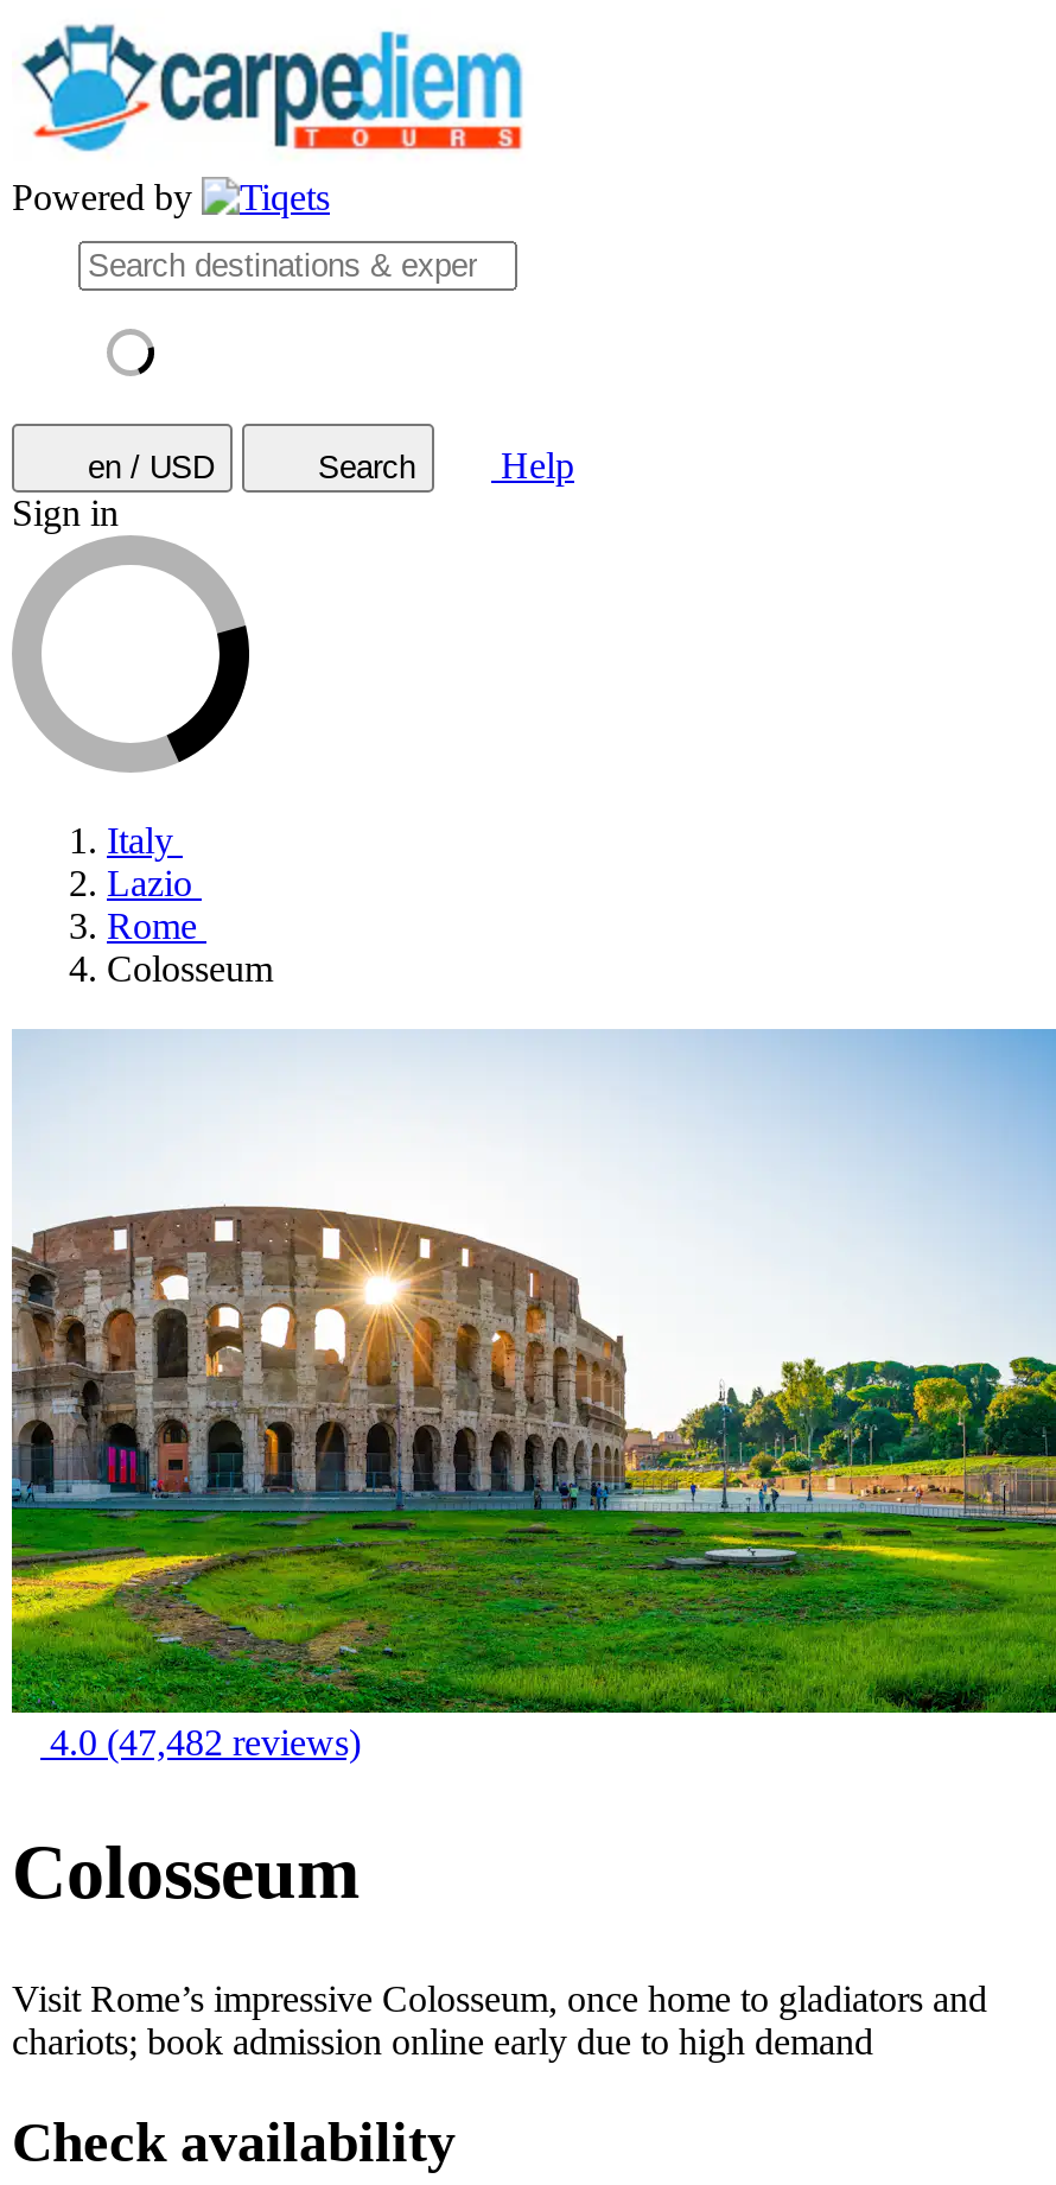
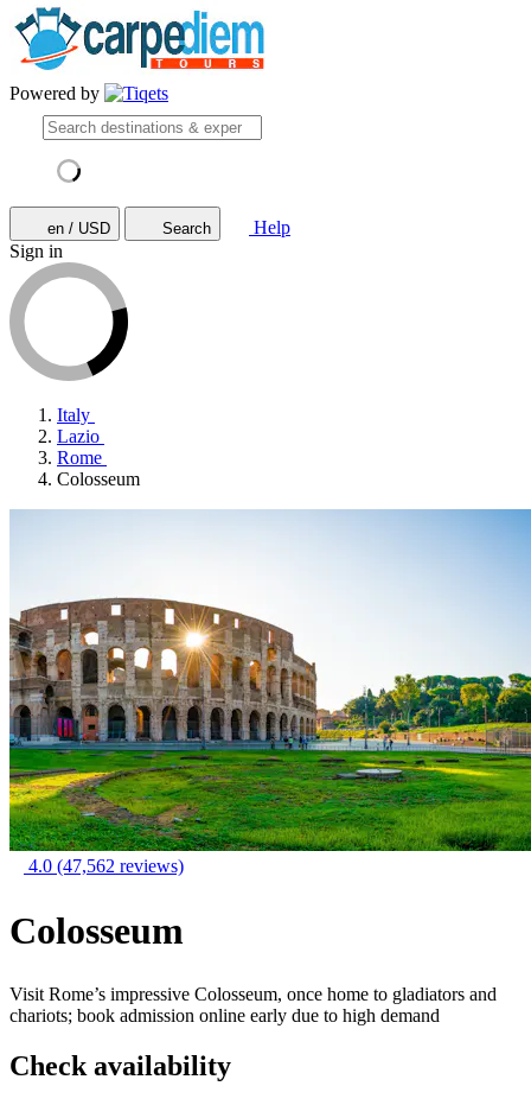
[50,1722,361,1762] 4.0 (47,482 reviews) -> [28,856,184,876] 4.0 (47,562 reviews)

